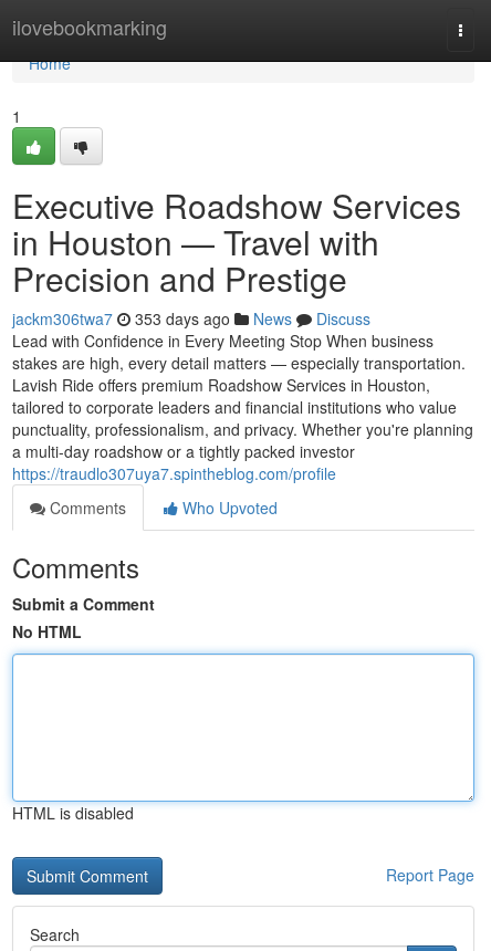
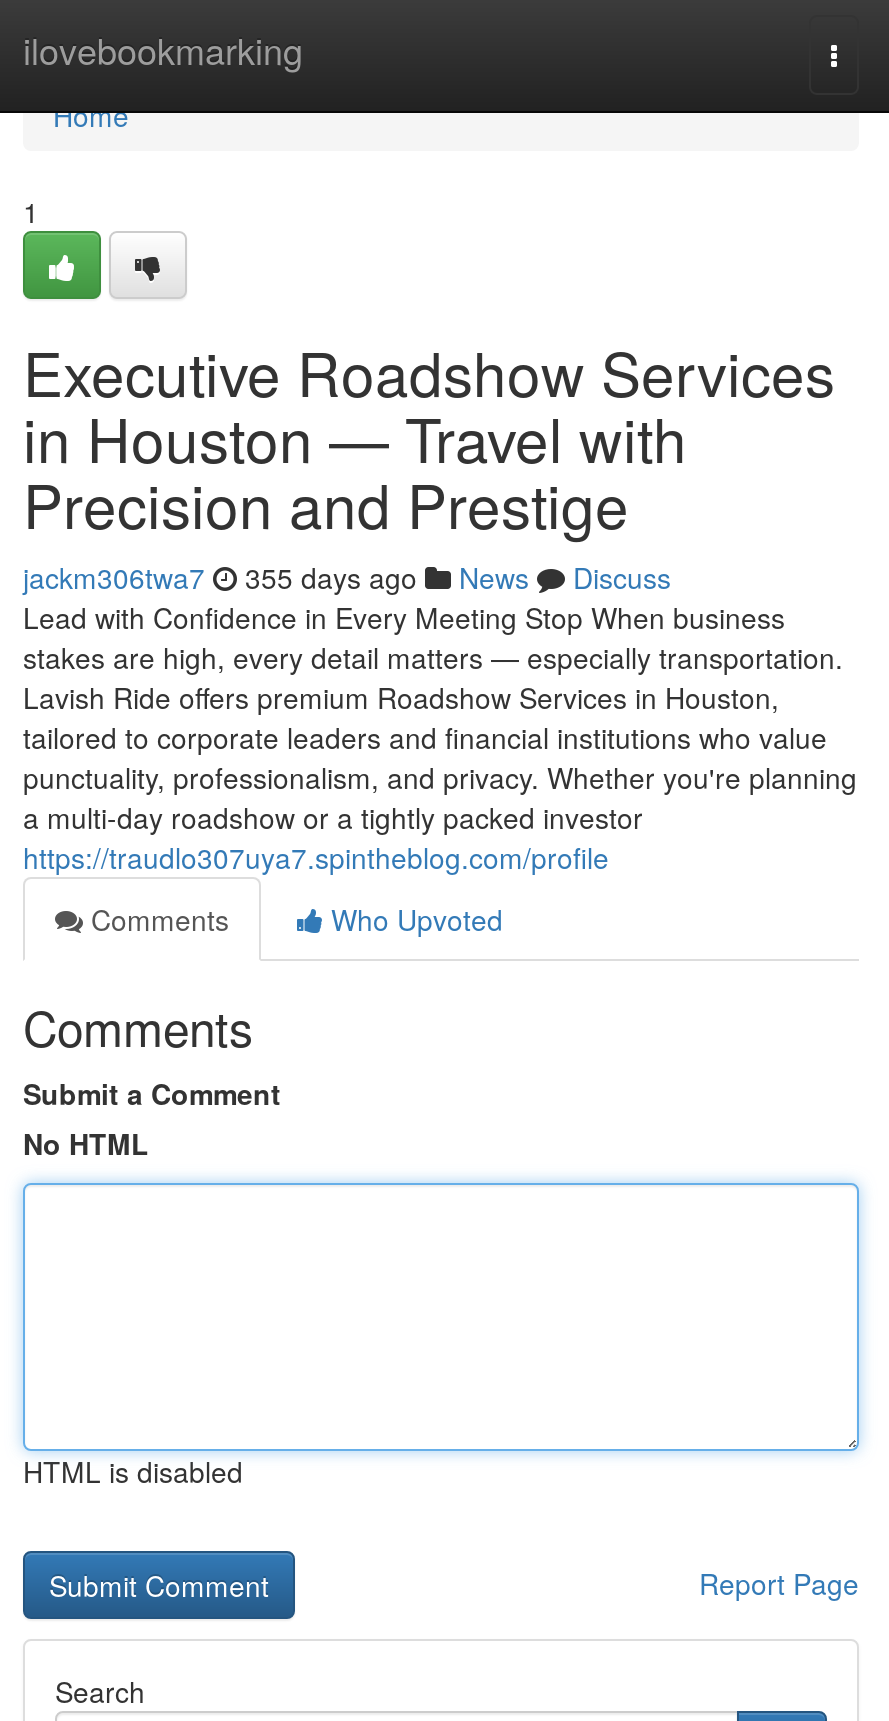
[12,307,370,330] jackm306twa7 353 days ago News Discuss -> [23,557,671,597] jackm306twa7 355 days ago News Discuss

